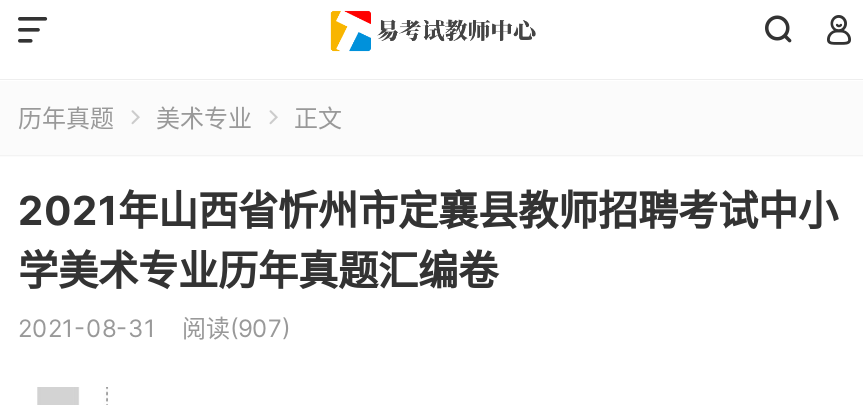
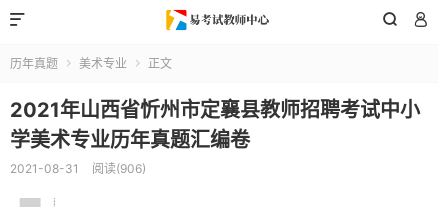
[18,313,290,343] 2021-08-31 阅读(907) -> [10,161,146,176] 2021-08-31 阅读(906)

